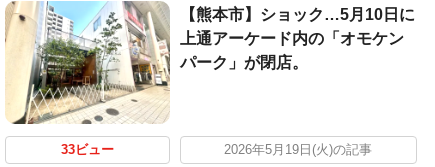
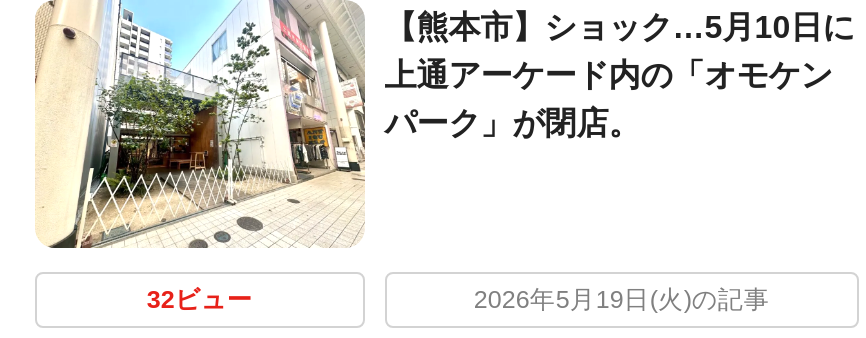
[61,143,114,157] 33ビュー -> [147,286,253,314] 32ビュー

